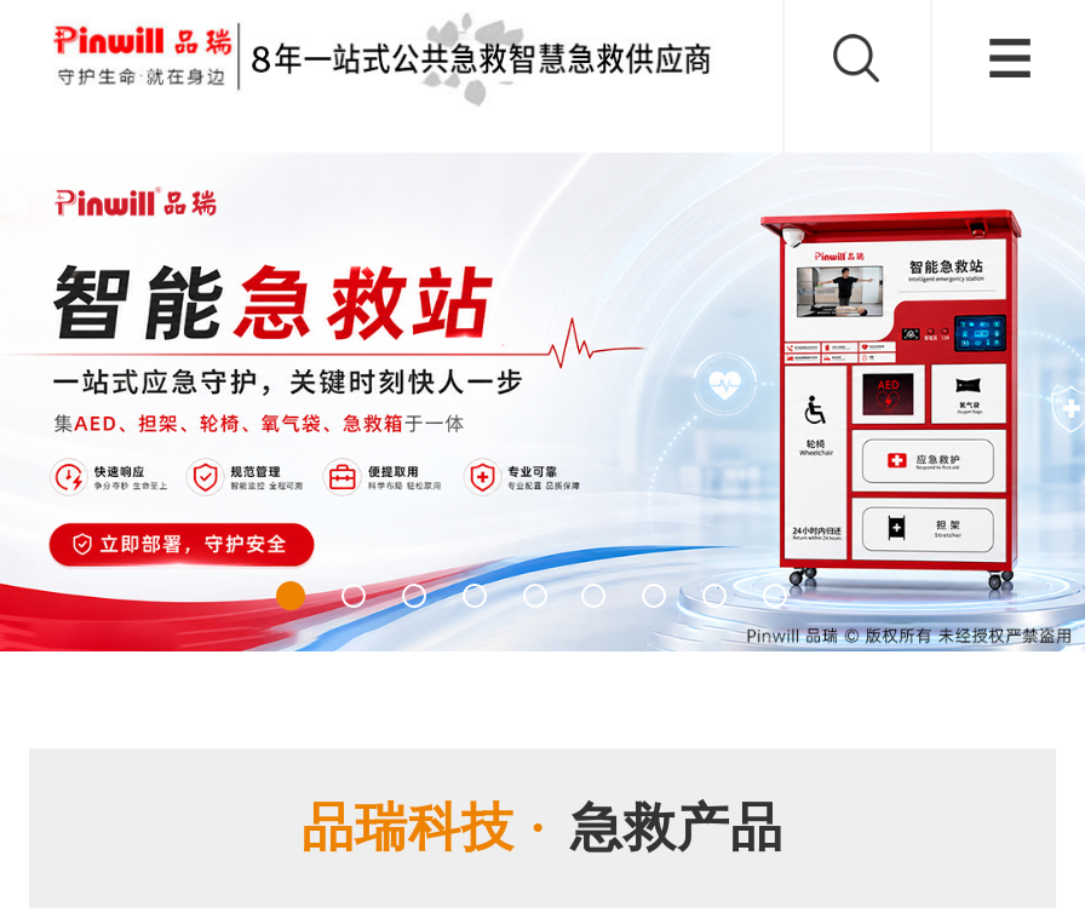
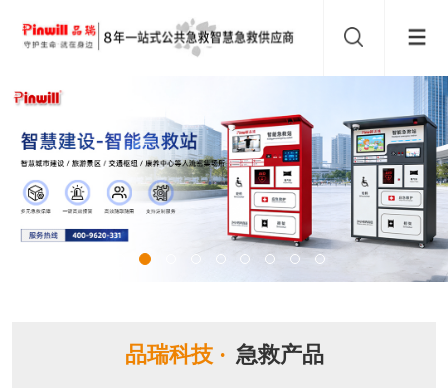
[7,153,1078,654] [image] -> [3,75,445,283] [image]

